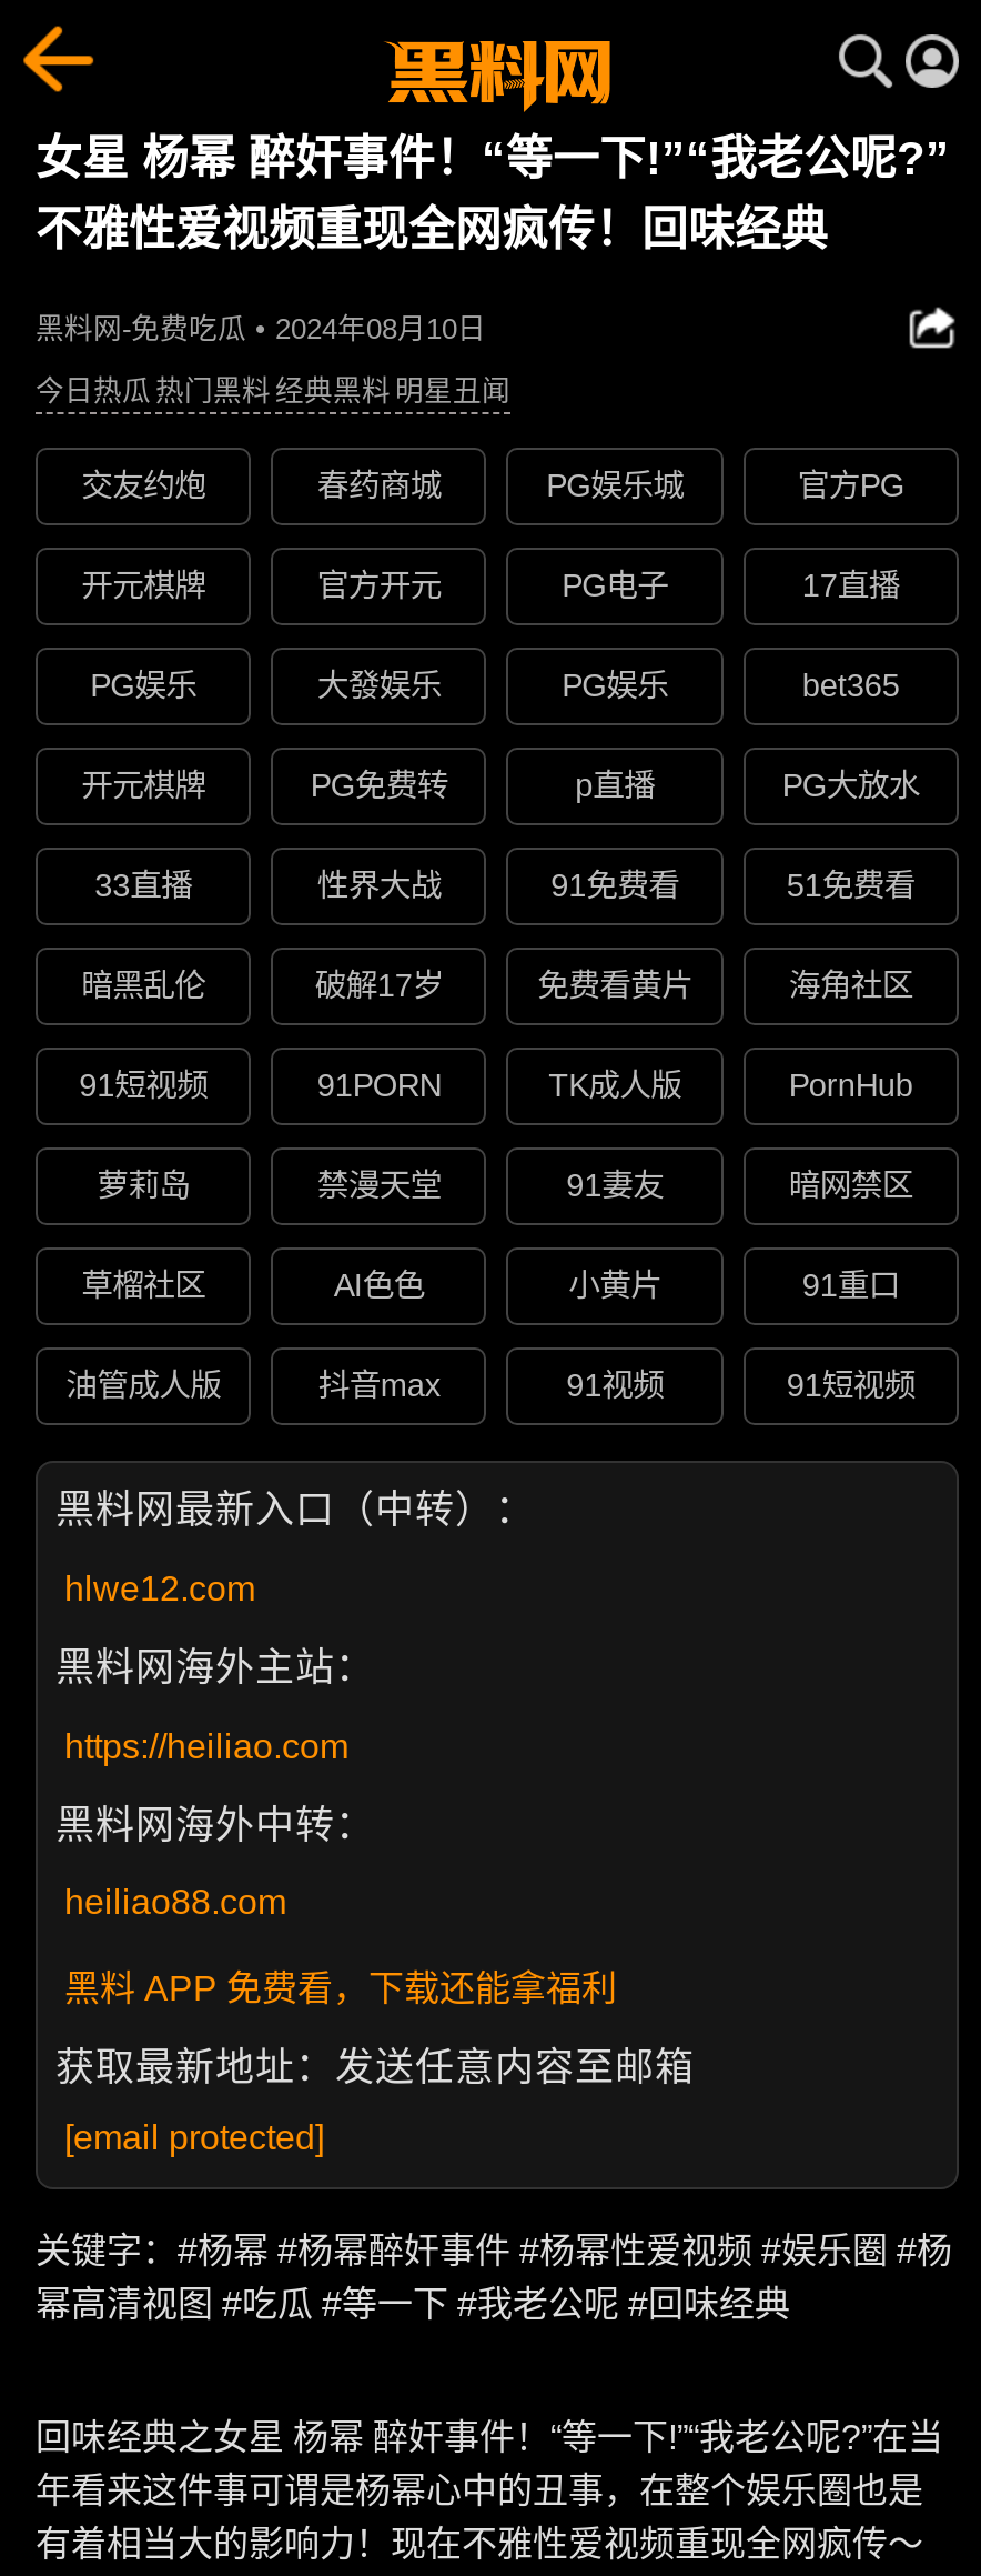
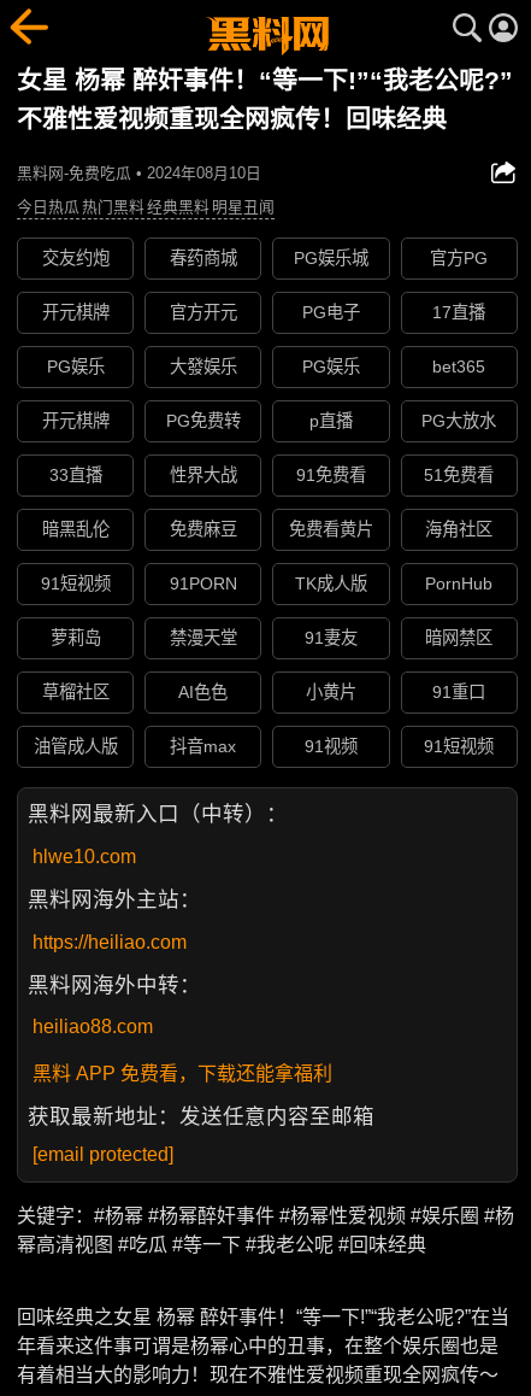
[315,968,443,1004] 破解17岁 -> [170,520,237,539] 免费麻豆
[64,1569,255,1607] hlwe12.com -> [33,846,136,867] hlwe10.com

